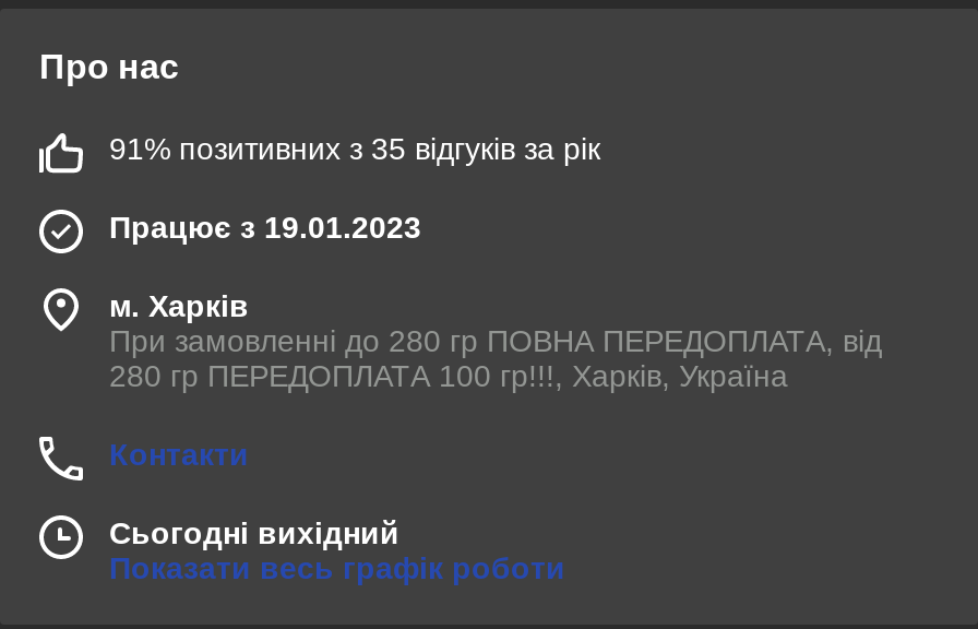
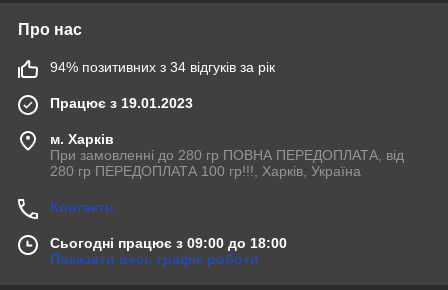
[109,131,600,166] 91% позитивних з 35 відгуків за рік -> [50,59,275,75] 94% позитивних з 34 відгуків за рік
[109,515,399,550] Сьогодні вихідний -> [50,235,287,251] Сьогодні працює з 09:00 до 18:00

